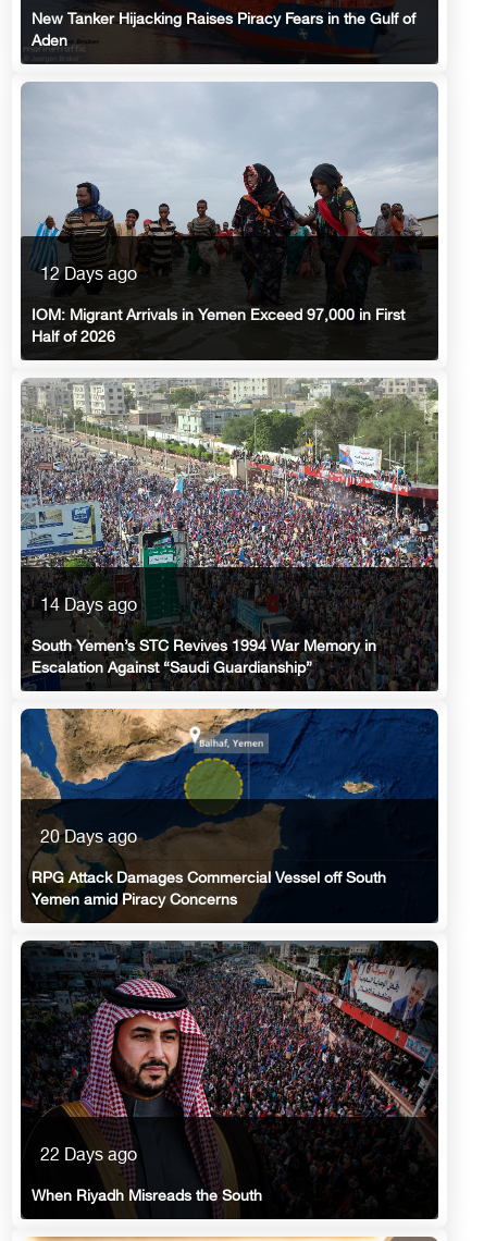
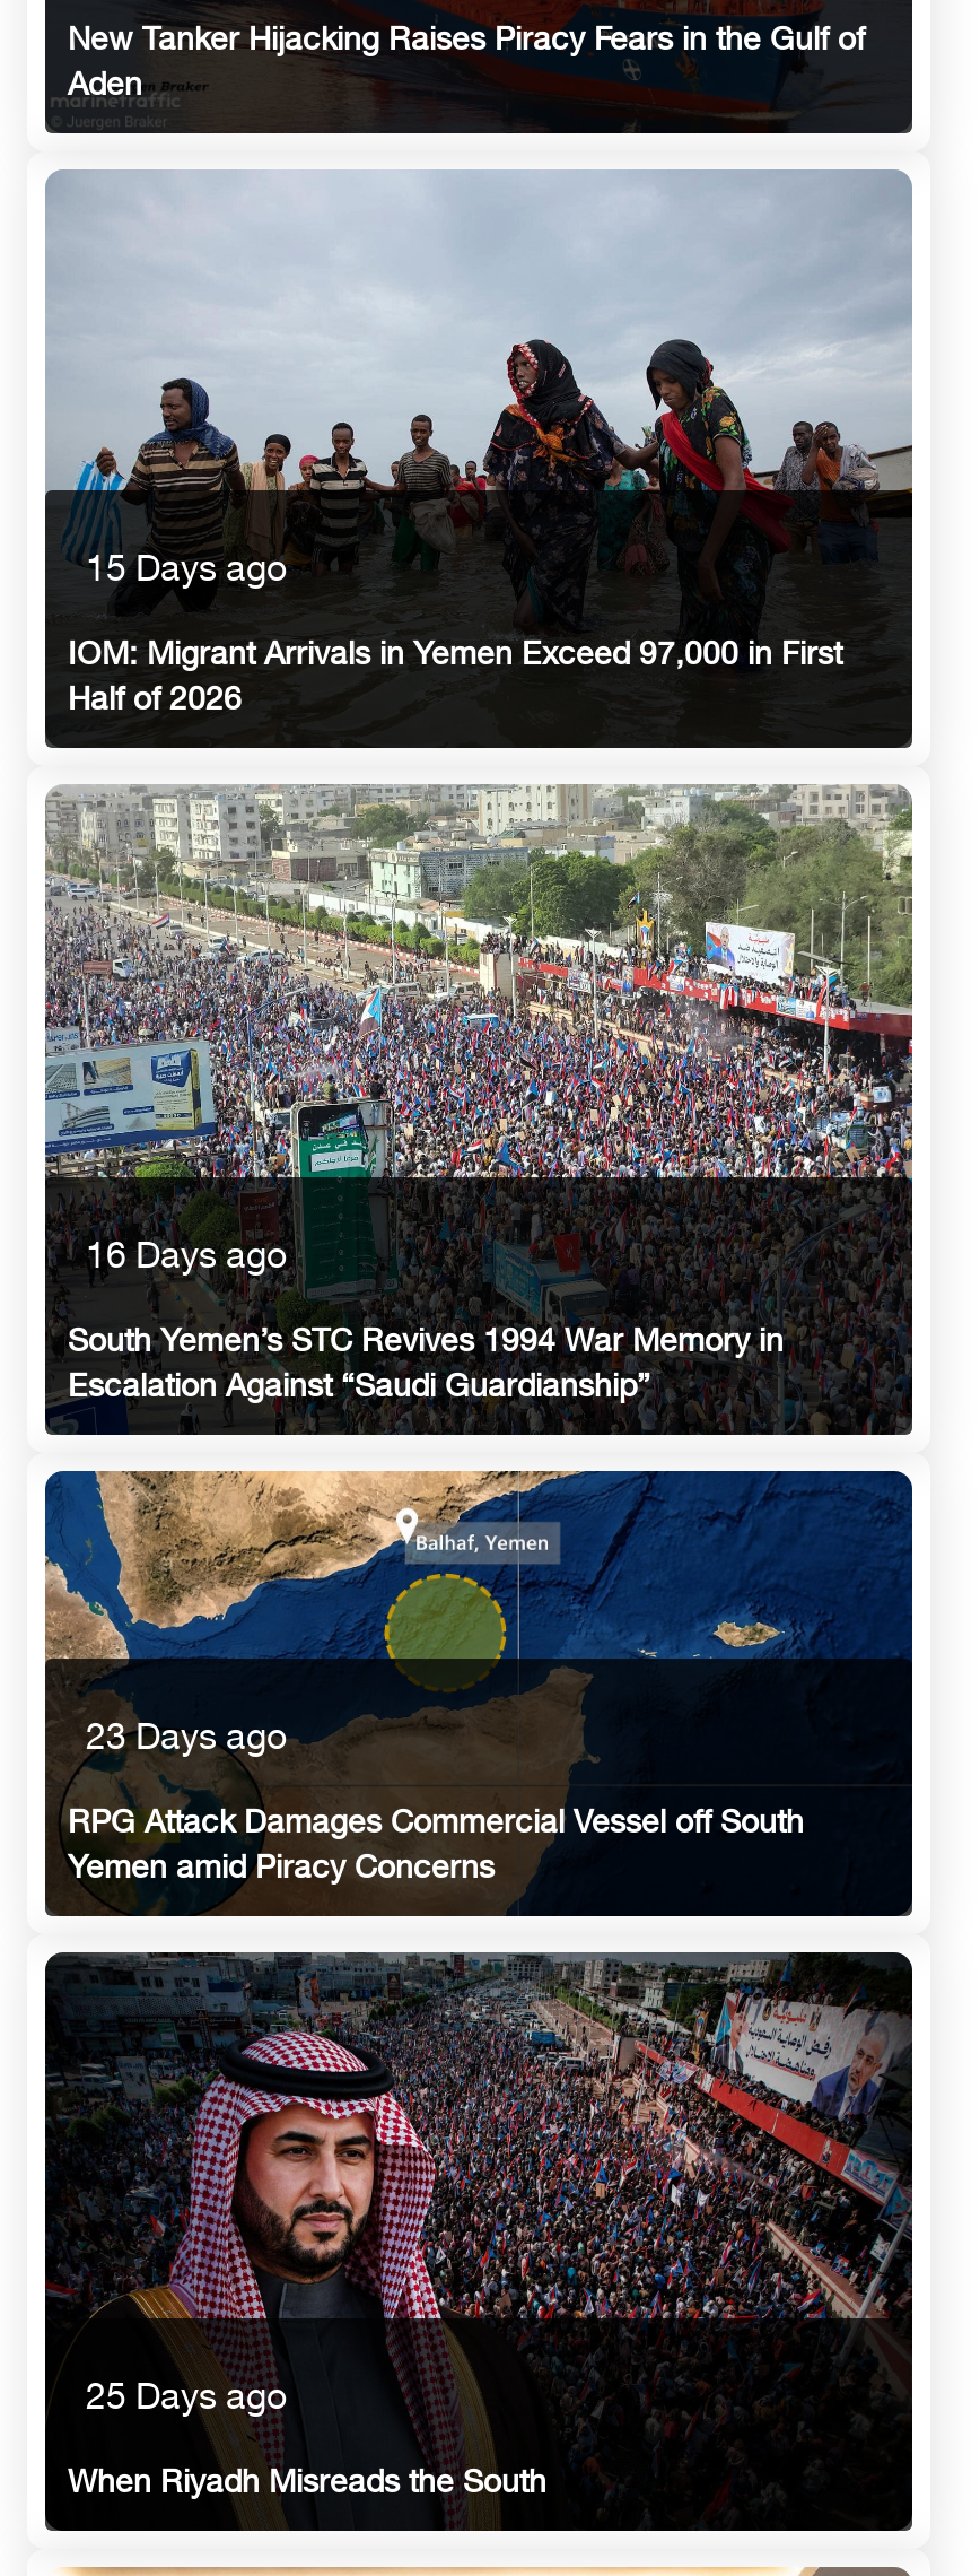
[40,266,137,286] 12 Days ago -> [86,551,287,594] 15 Days ago
[40,597,137,617] 14 Days ago -> [86,1238,287,1281] 16 Days ago
[40,829,137,850] 20 Days ago -> [86,1720,287,1763] 23 Days ago
[40,1147,137,1167] 22 Days ago -> [86,2380,287,2423] 25 Days ago

